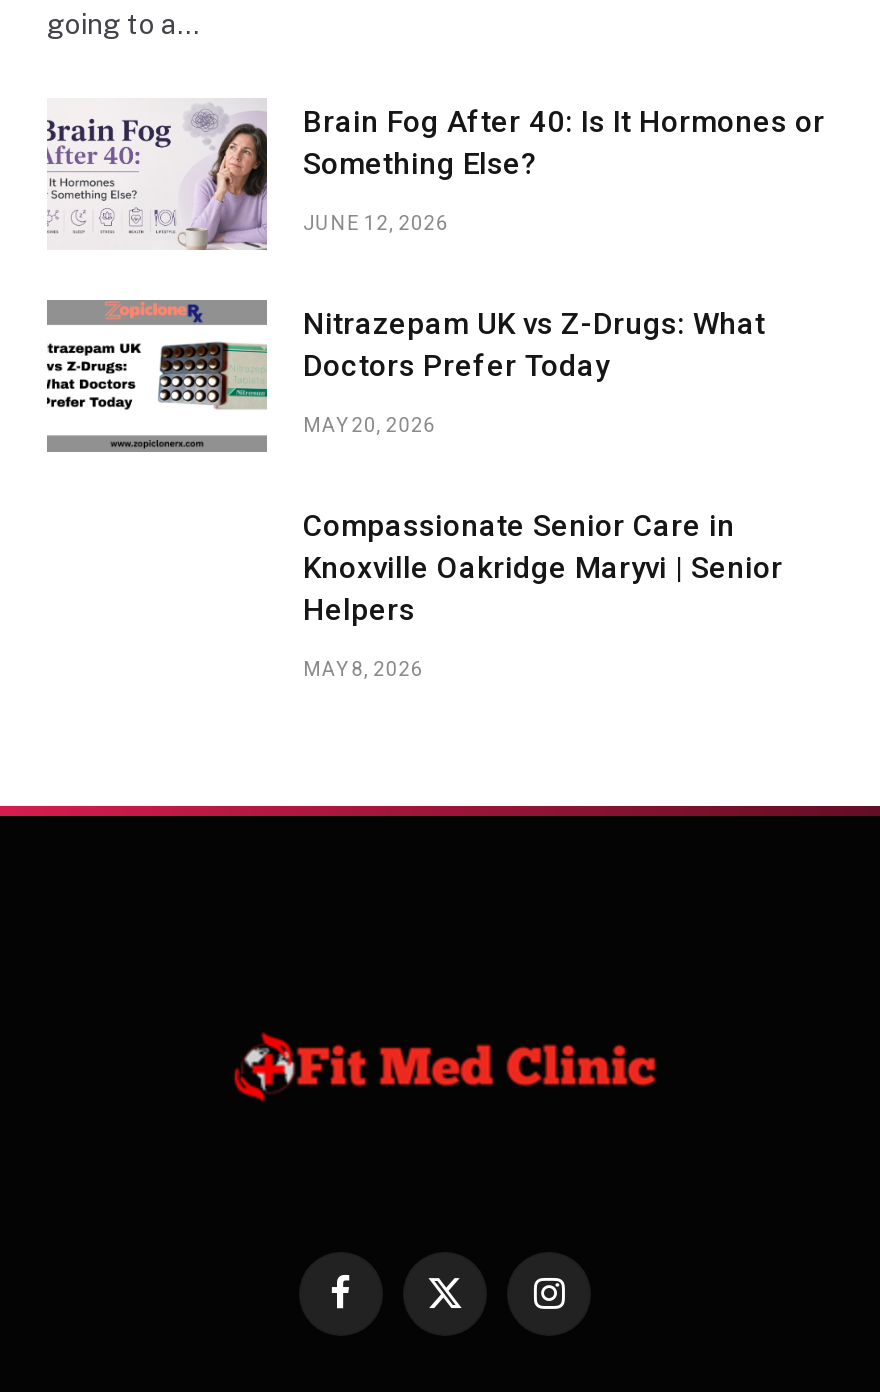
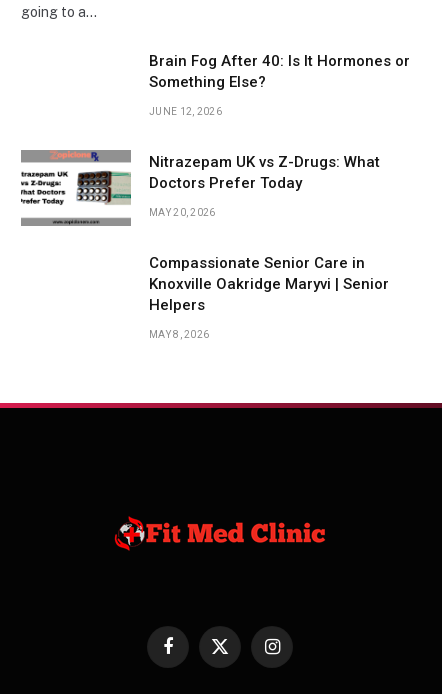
[45,100,269,252] [image] -> none

